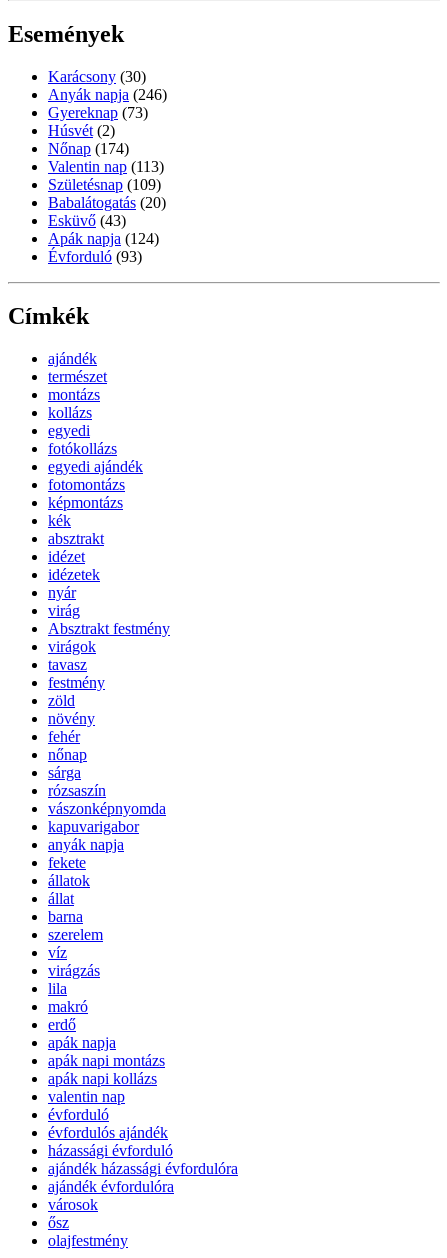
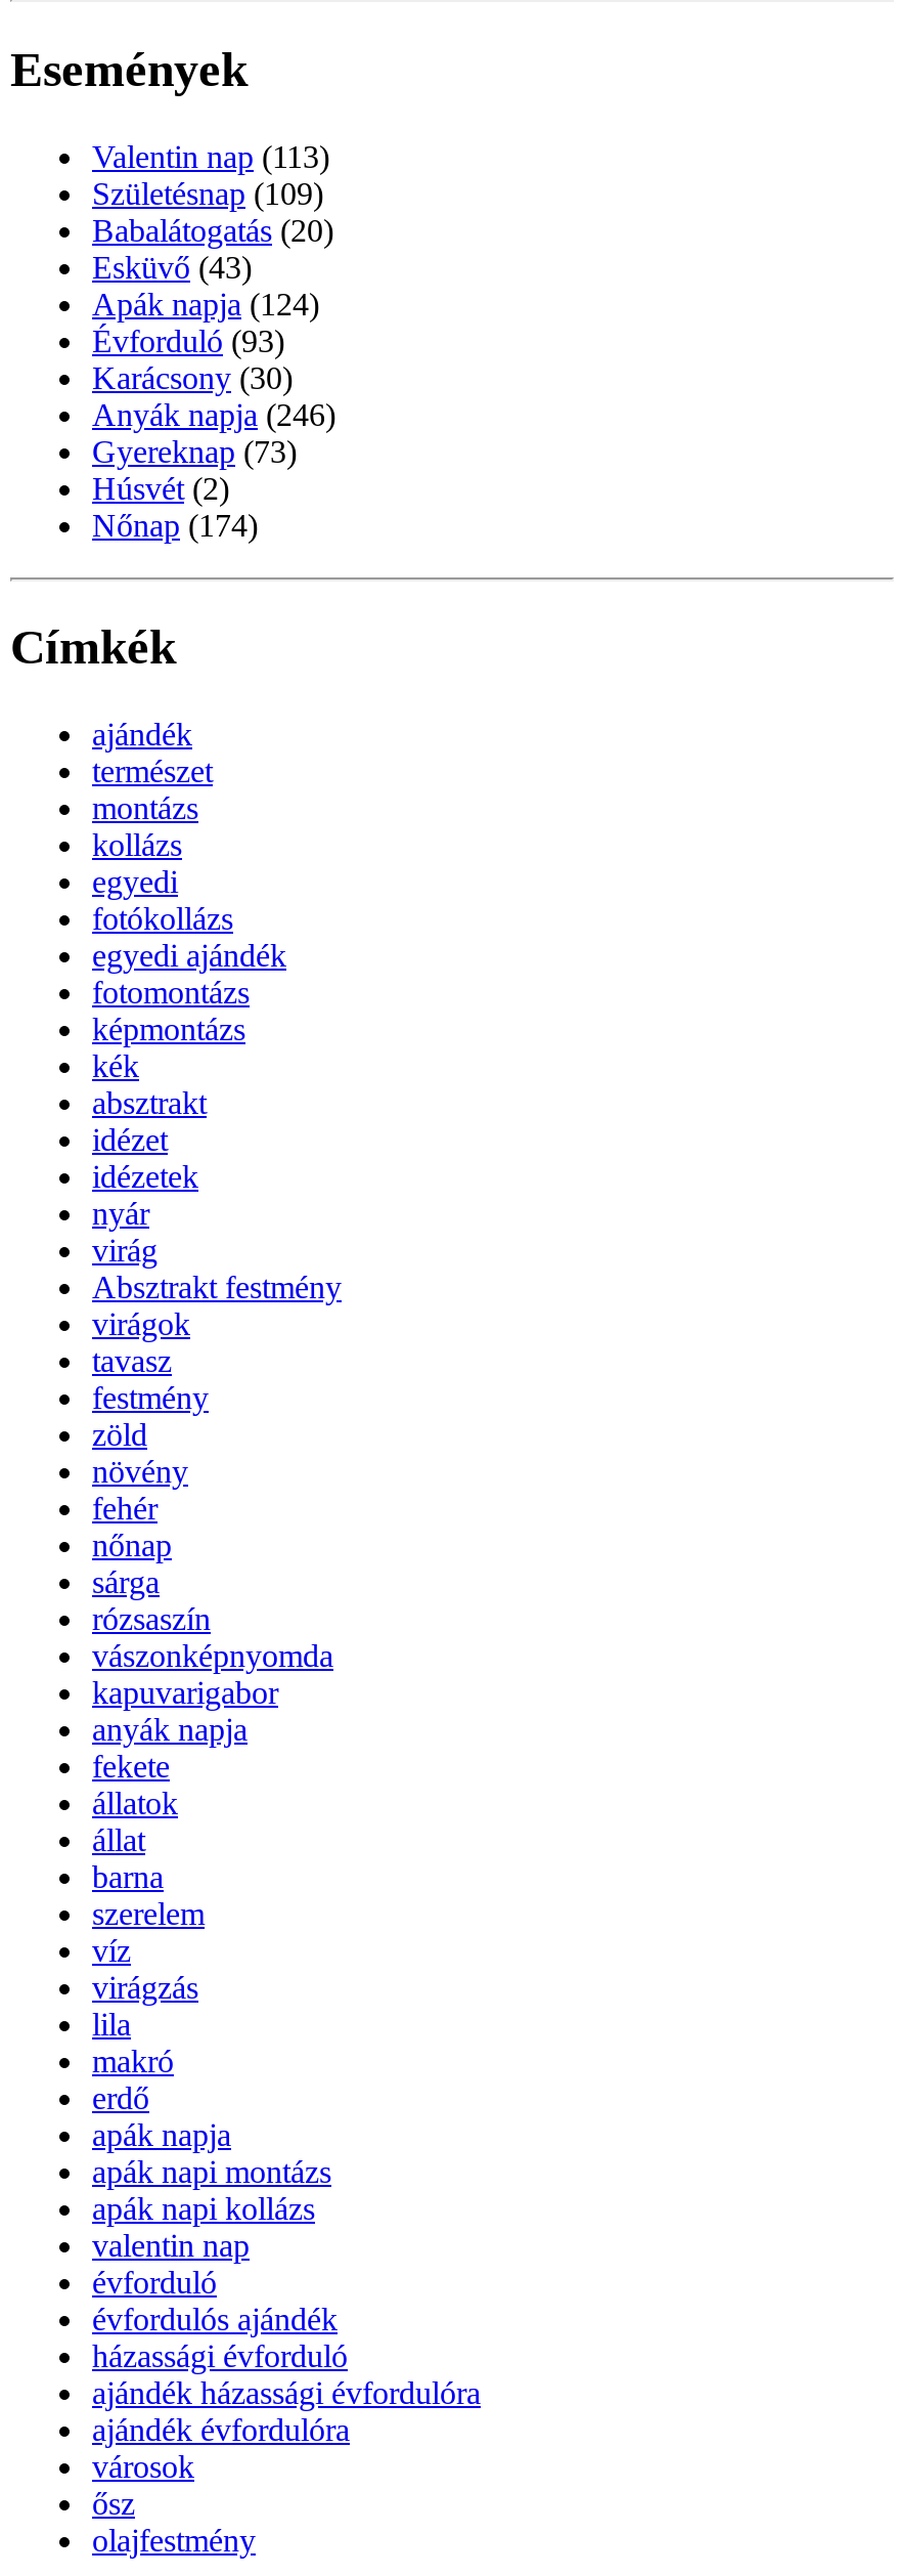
moved [48,67,167,156] -> [92,359,335,542]: Karácsony (30) | Anyák napja (246) | Gyereknap (73) | Húsvét (2) | Nőnap (174)
moved [48,157,166,264] -> [92,138,333,357]: Valentin nap (113) | Születésnap (109) | Babalátogatás (20) | Esküvő (43) | Apák napja (124) | Évforduló (93)

